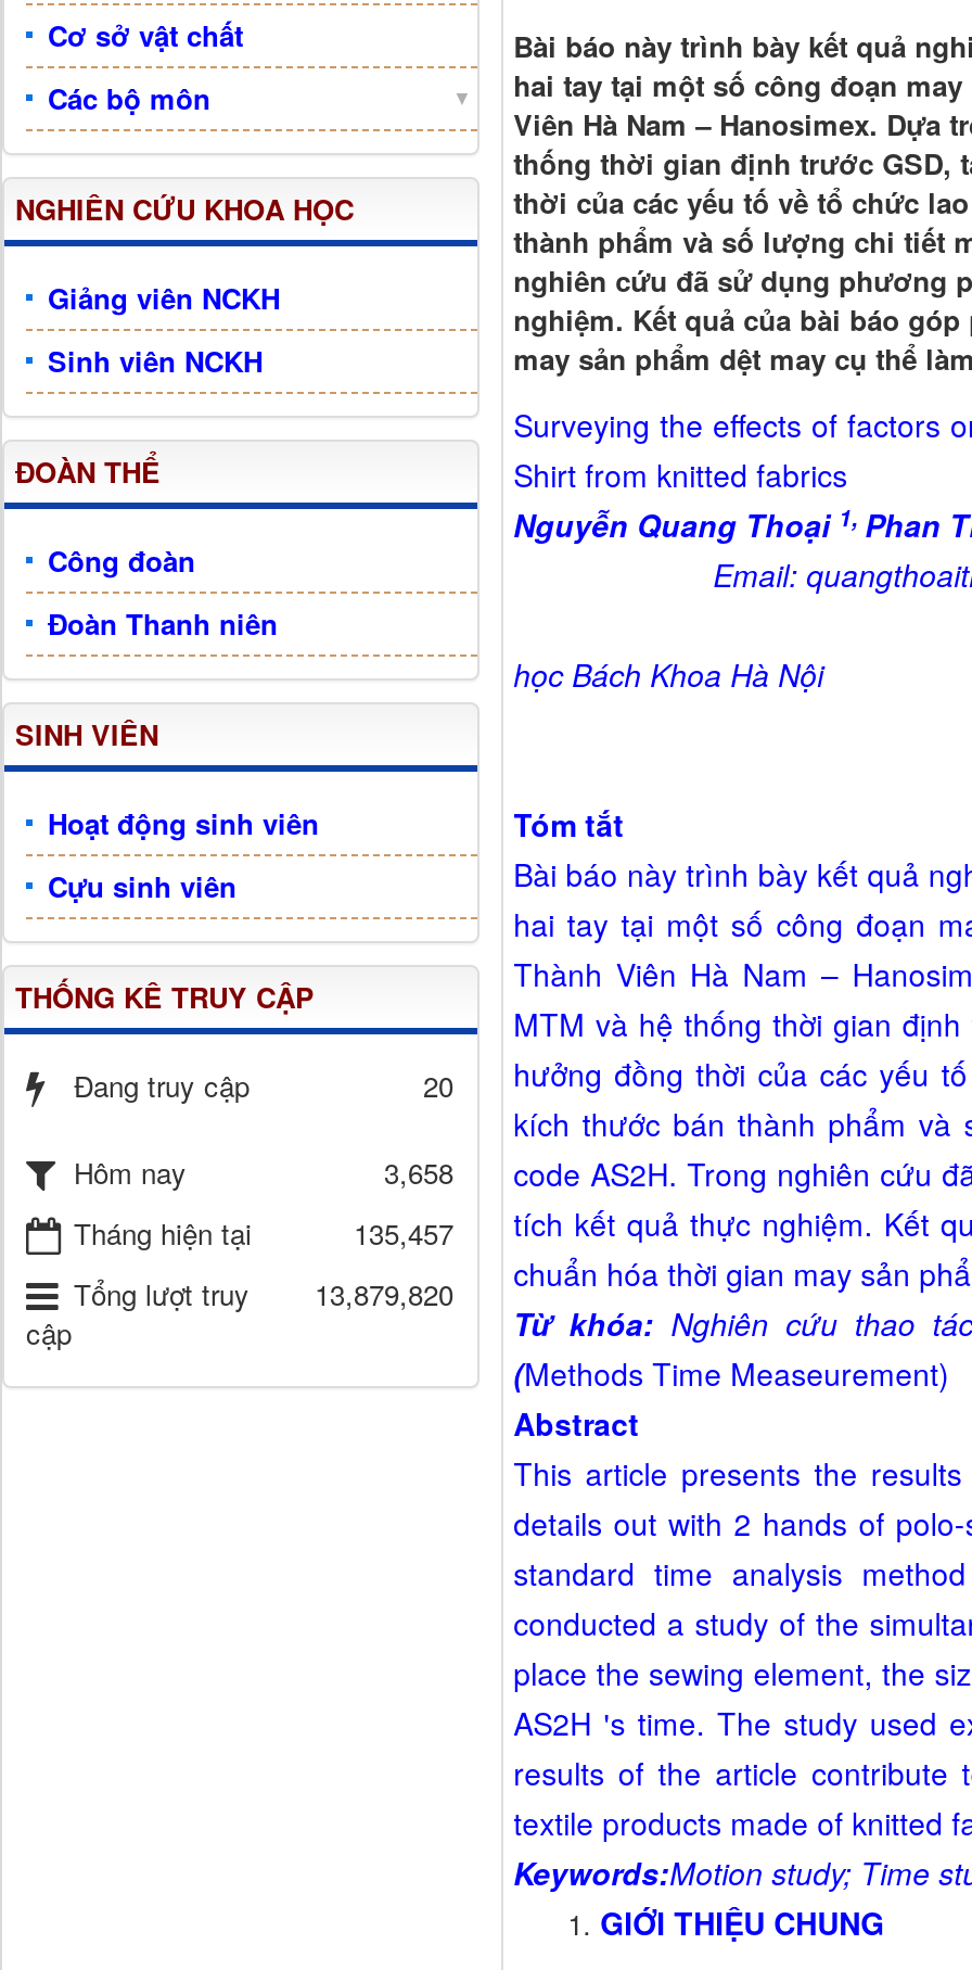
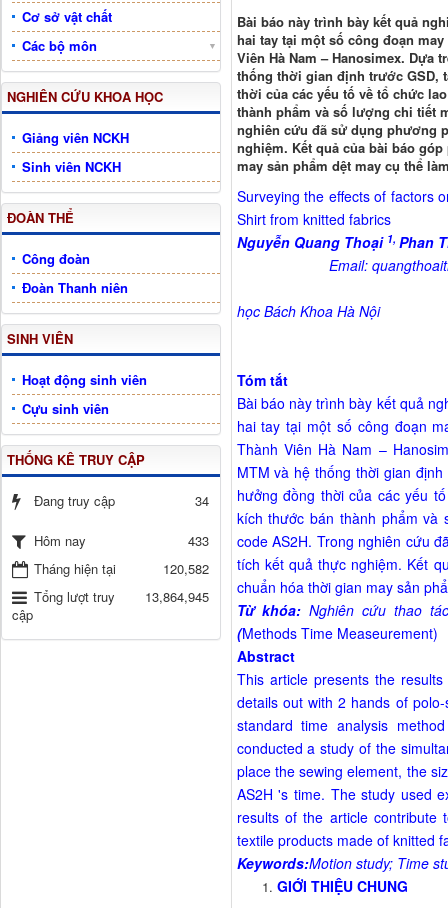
[423,1065,453,1106] 20 -> [195,491,209,510] 34
[384,1152,453,1193] 3,658 -> [188,531,209,550] 433
[354,1212,453,1254] 135,457 -> [163,559,209,578] 120,582
[315,1273,453,1314] 13,879,820 -> [145,587,209,606] 13,864,945

